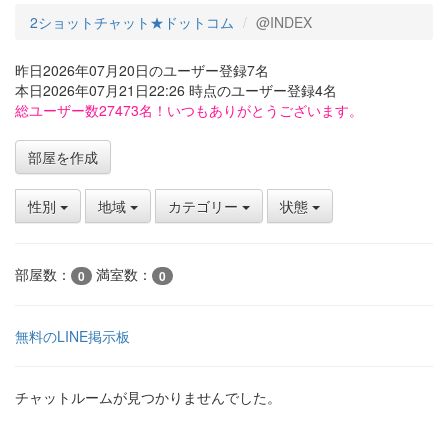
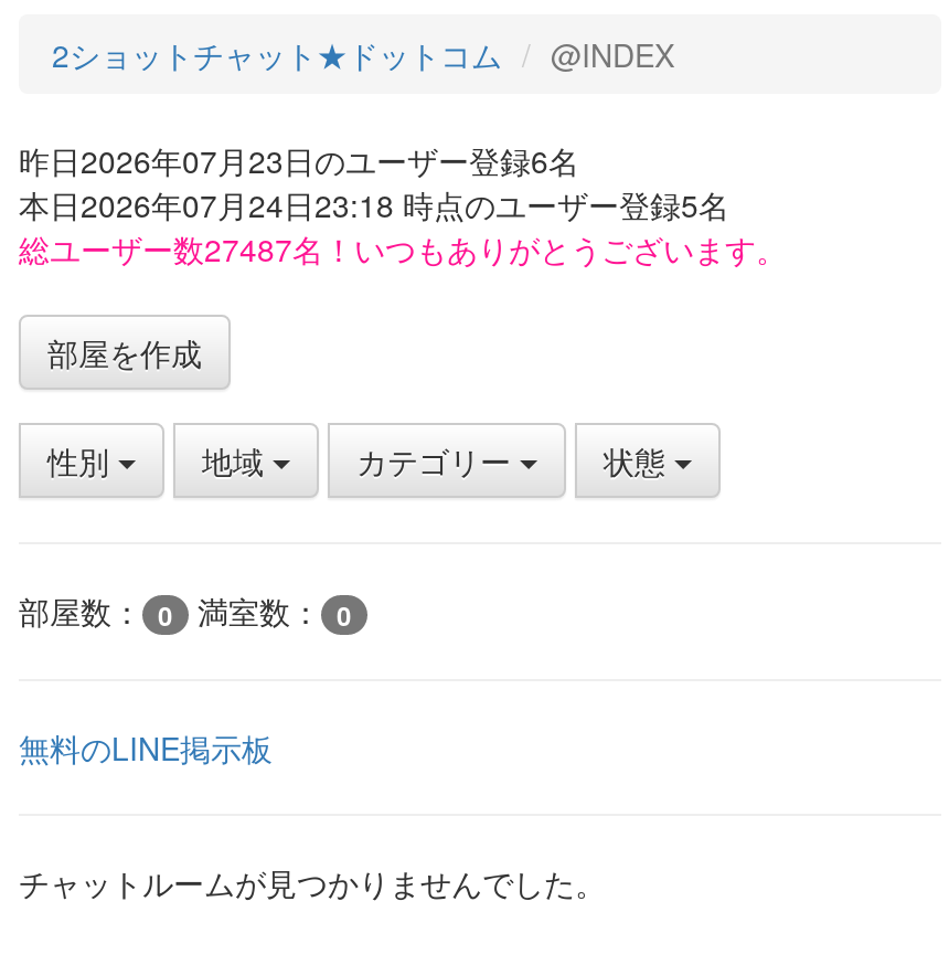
[15,60,269,80] 昨日2026年07月20日のユーザー登録7名 -> [19,138,579,182] 昨日2026年07月23日のユーザー登録6名
[15,80,337,100] 本日2026年07月21日22:26 時点のユーザー登録4名 -> [19,182,729,226] 本日2026年07月24日23:18 時点のユーザー登録5名
[15,100,363,120] 総ユーザー数27473名！いつもありがとうございます。 -> [19,226,787,271] 総ユーザー数27487名！いつもありがとうございます。

